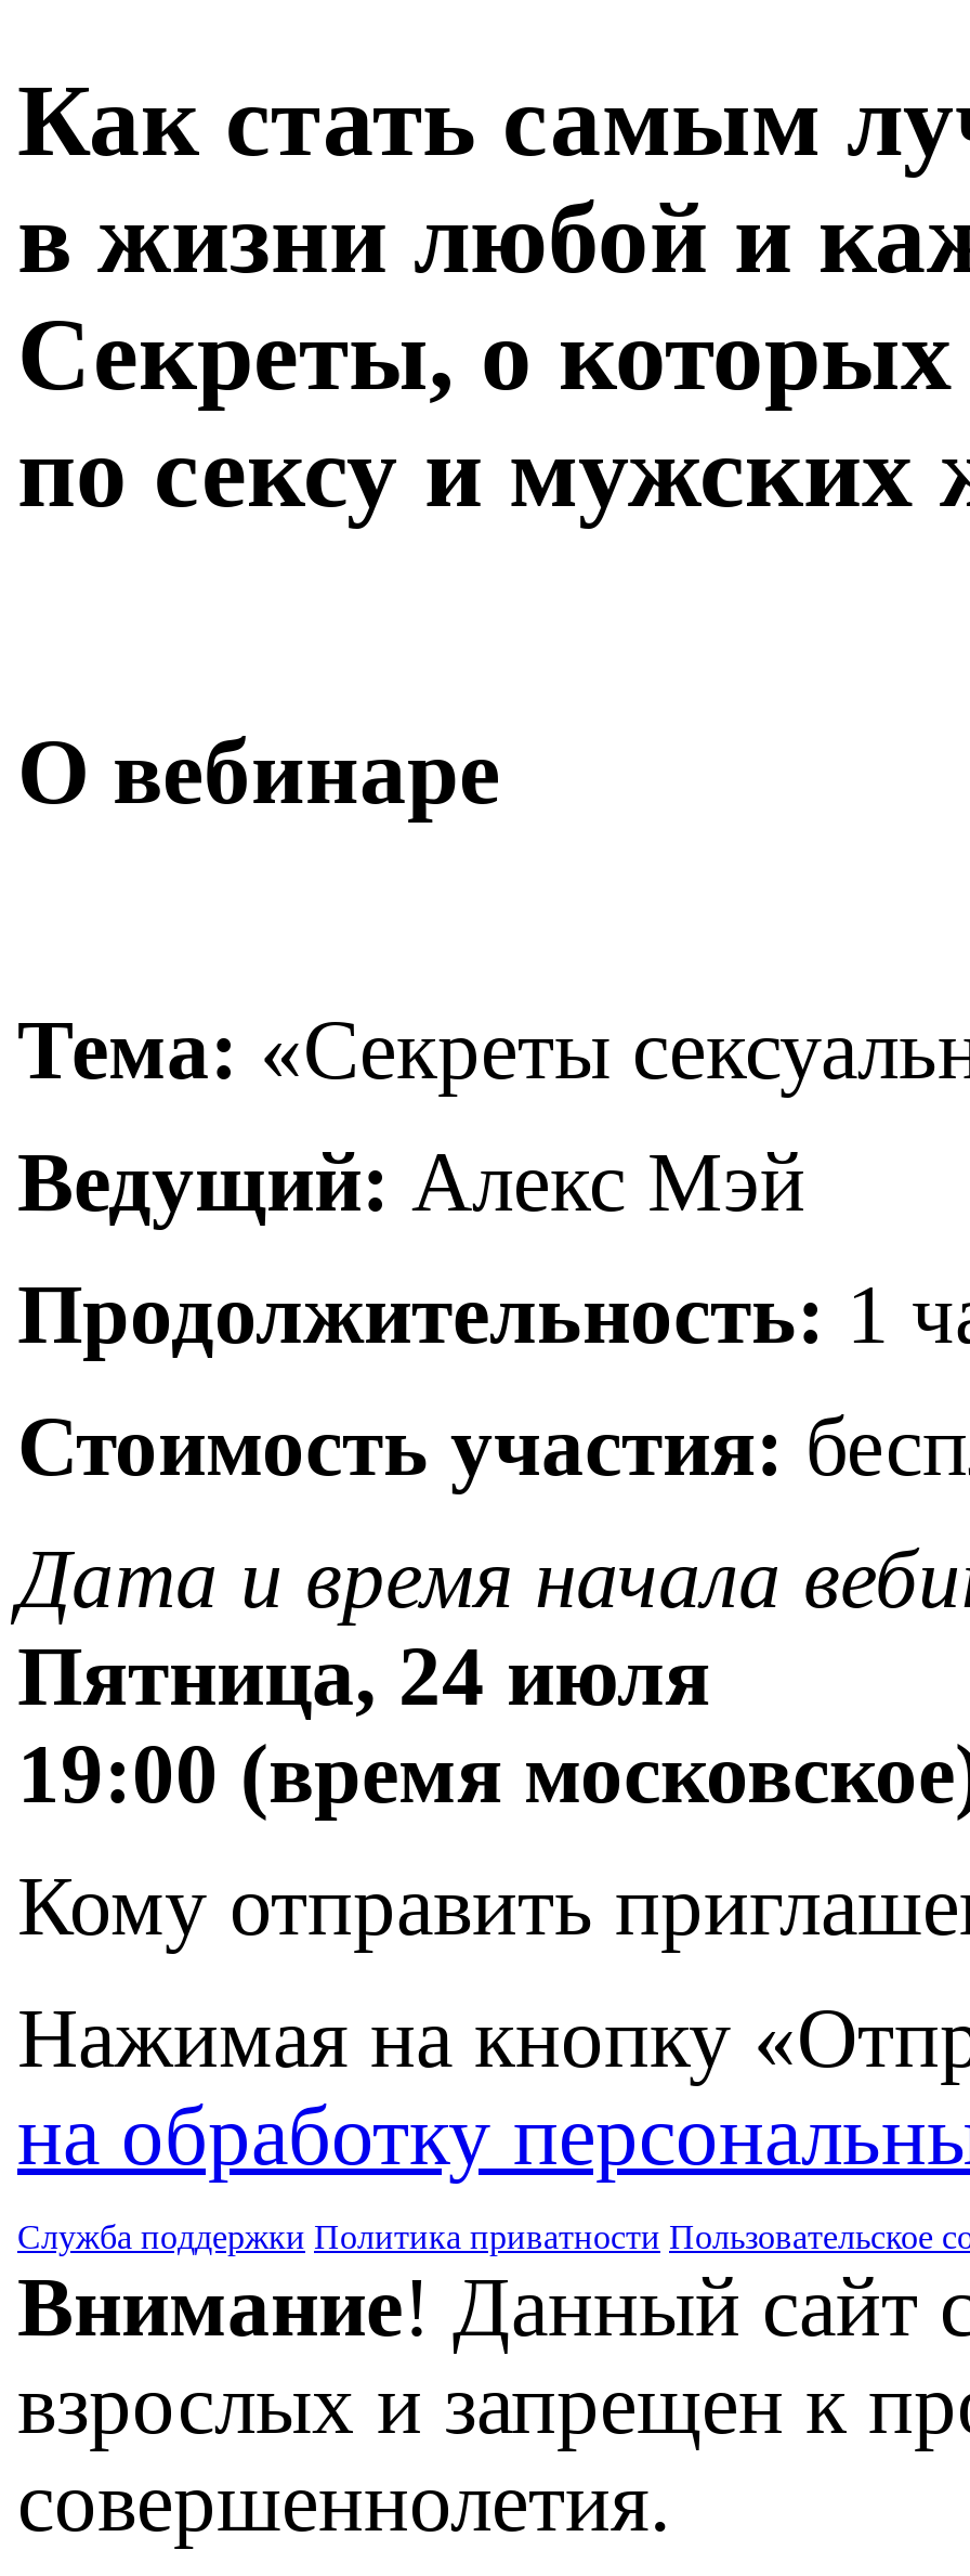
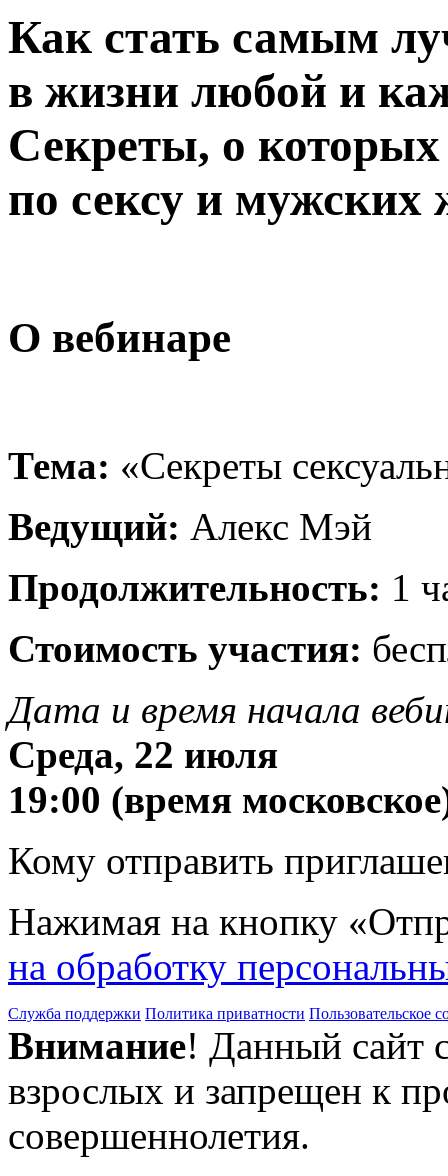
[17,1628,710,1721] Пятница, 24 июля -> [8,733,278,776] Среда, 22 июля

